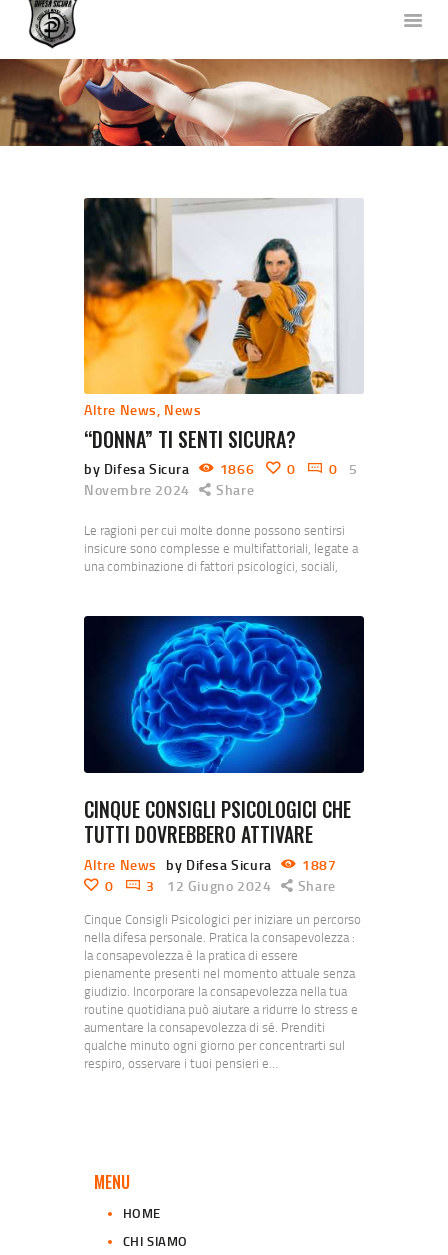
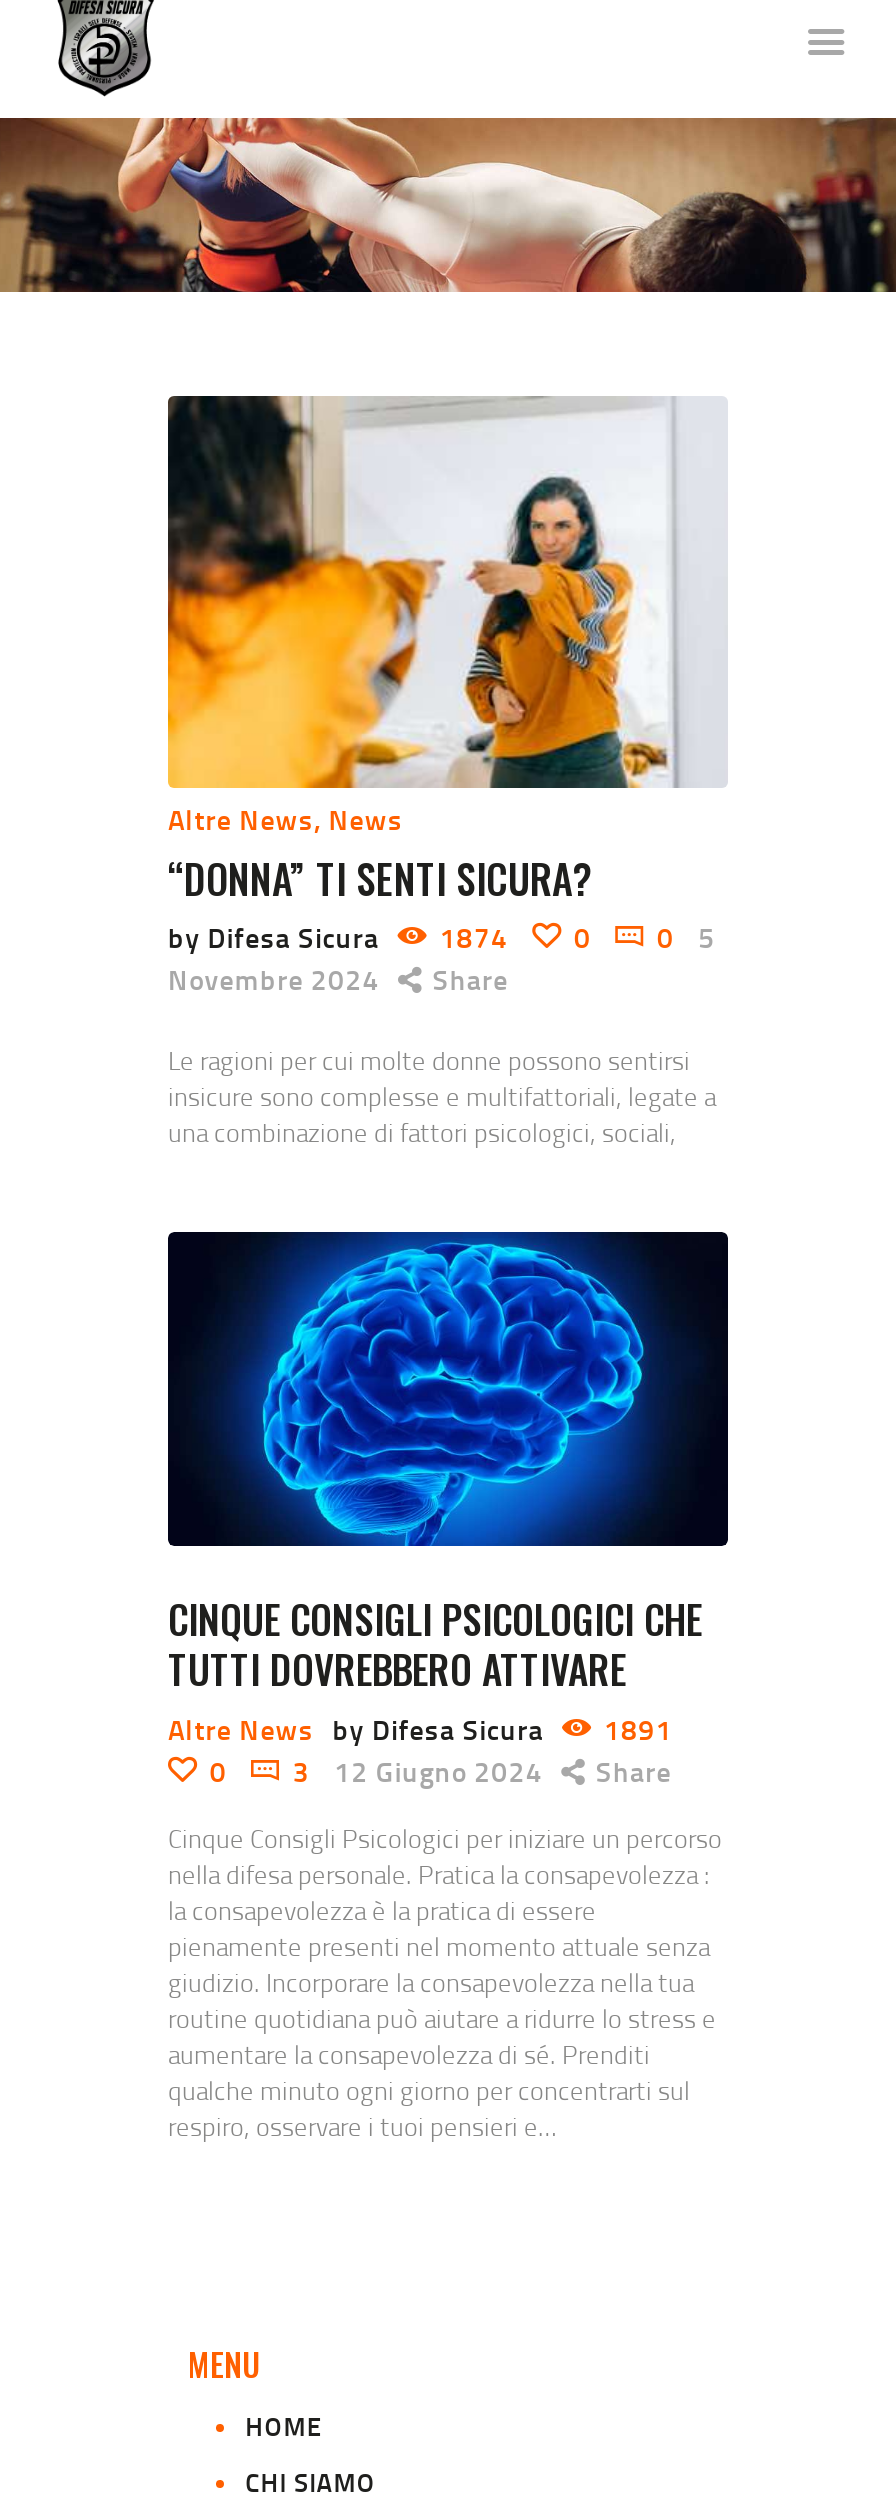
[84,459,358,478] by Difesa Sicura 1866 0 0 5 -> [168,918,716,956] by Difesa Sicura 1874 0 0 5
[84,855,336,874] Altre News by Difesa Sicura 1887 -> [168,1710,673,1748] Altre News by Difesa Sicura 1891

